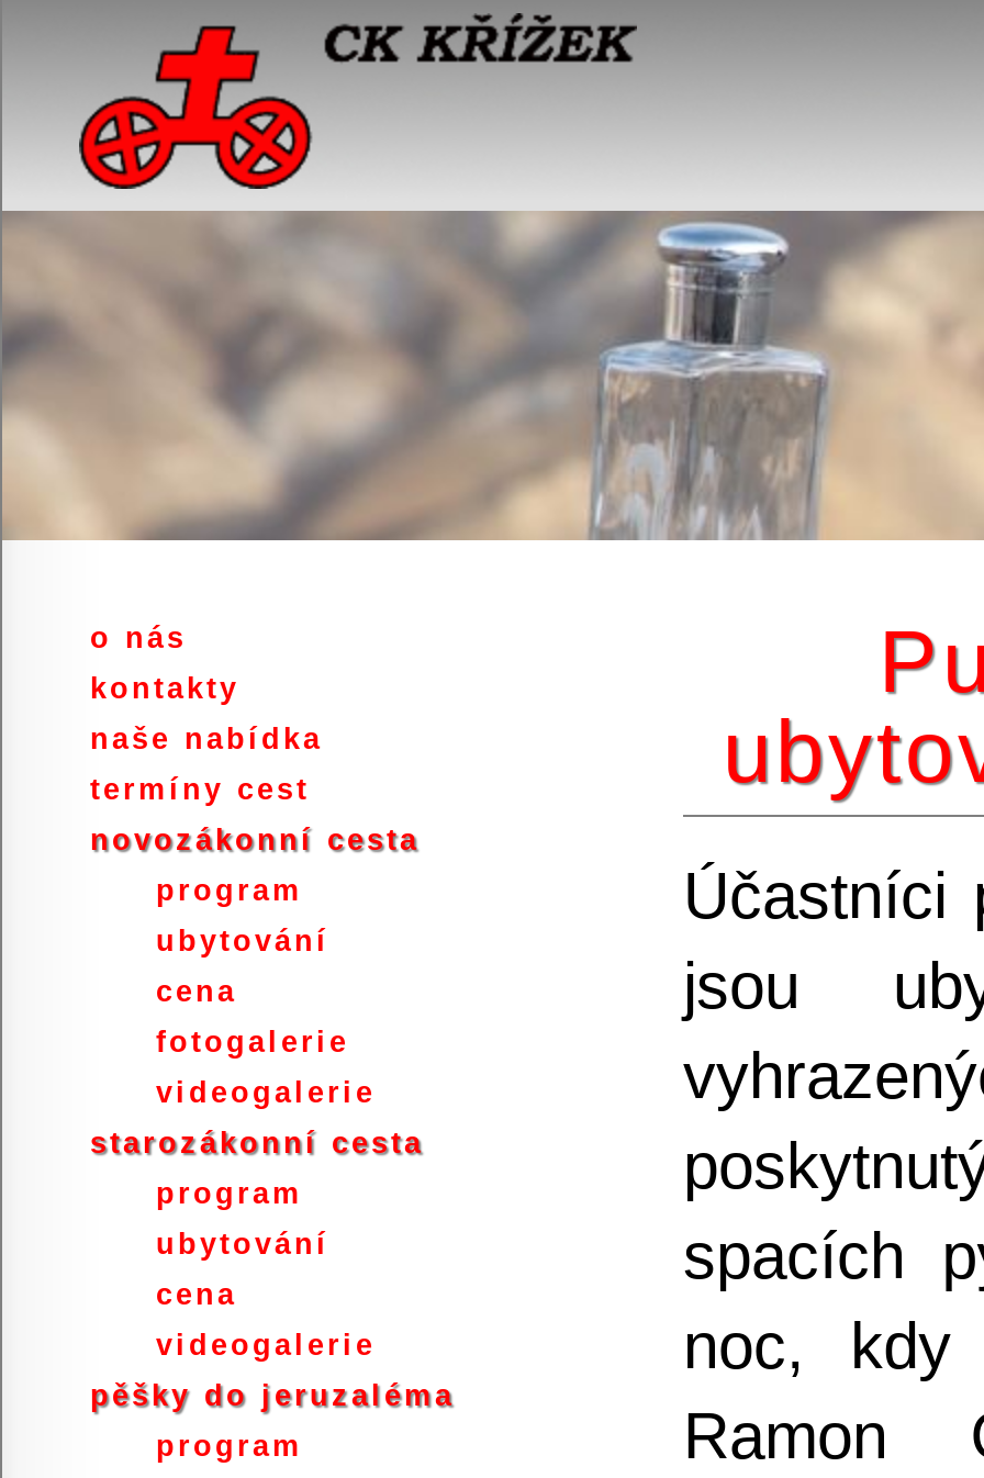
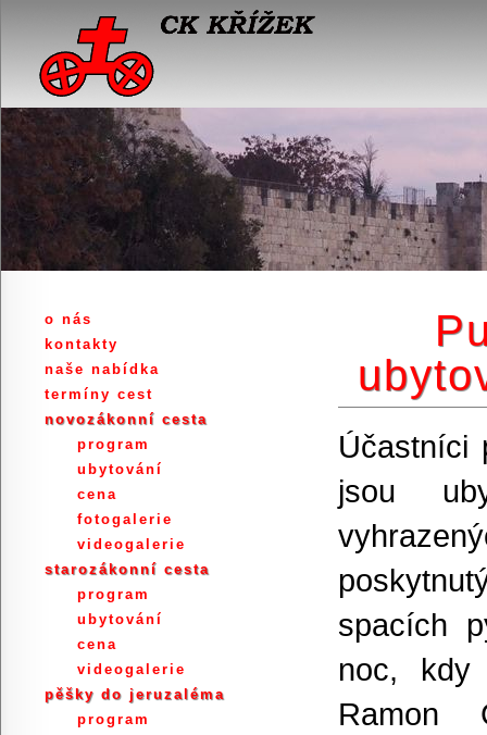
[7,211,977,542] [image] -> [3,108,484,272] [image]

